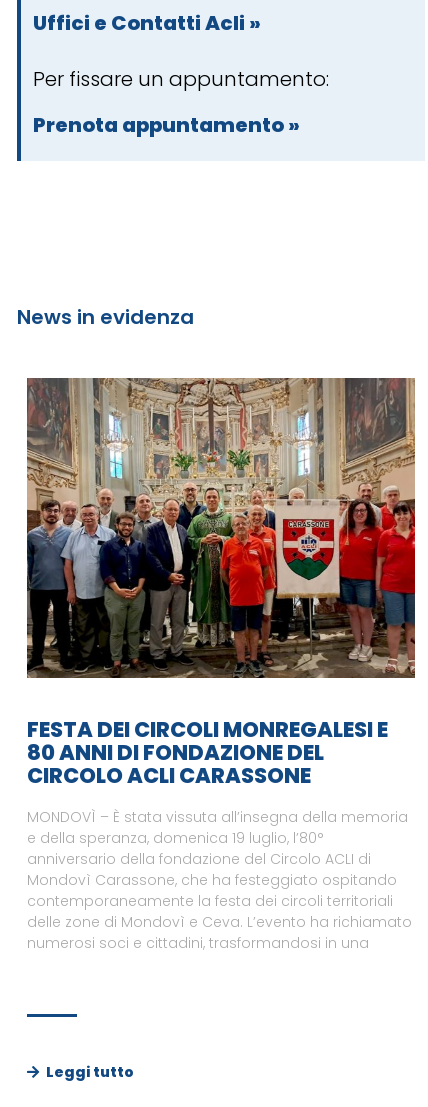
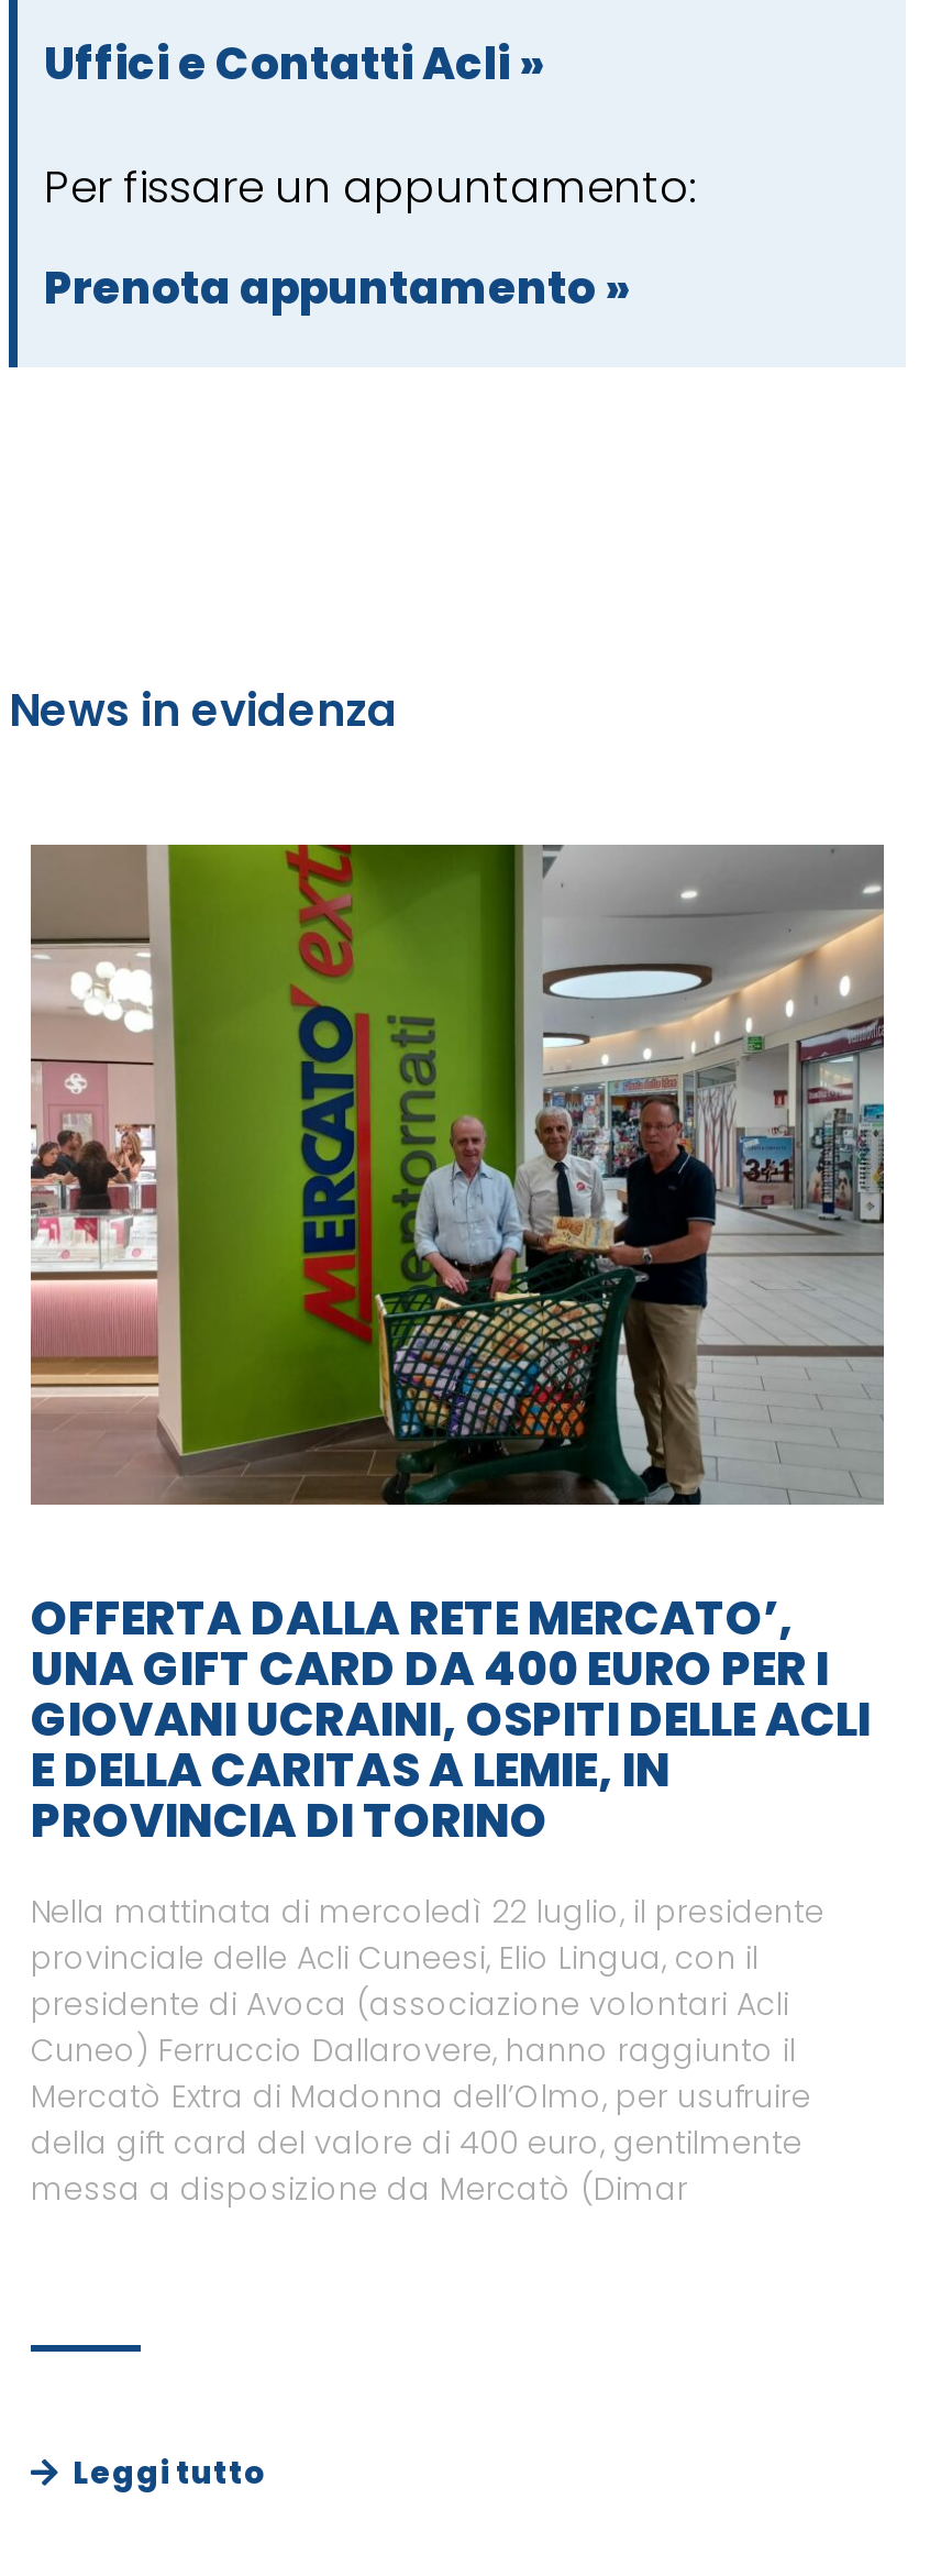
[26,377,416,790] [image] | FESTA DEI CIRCOLI MONREGALESI E | 80 ANNI DI FONDAZIONE DEL | CIRCOLO ACLI CARASSONE -> [31,843,886,1853] [image] | OFFERTA DALLA RETE MERCATO’, | UNA GIFT CARD DA 400 EURO PER I | GIOVANI UCRAINI, OSPITI DELLE ACLI | E DELLA CARITAS A LEMIE, IN | PROVINCIA DI TORINO
[27,807,412,953] MONDOVÌ – È stata vissuta all’insegna della memoria | e della speranza, domenica 19 luglio, l’80° | anniversario della fondazione del Circolo ACLI di | Mondovì Carassone, che ha festeggiato ospitando | contemporaneamente la festa dei circoli territoriali | delle zone di Mondovì e Ceva. L’evento ha richiamato | numerosi soci e cittadini, trasformandosi in una -> [31,1890,824,2211] Nella mattinata di mercoledì 22 luglio, il presidente | provinciale delle Acli Cuneesi, Elio Lingua, con il | presidente di Avoca (associazione volontari Acli | Cuneo) Ferruccio Dallarovere, hanno raggiunto il | Mercatò Extra di Madonna dell’Olmo, per usufruire | della gift card del valore di 400 euro, gentilmente | messa a disposizione da Mercatò (Dimar

